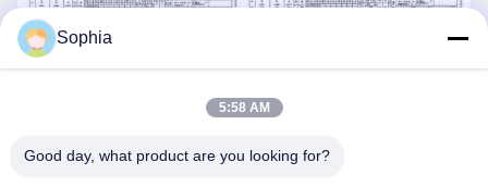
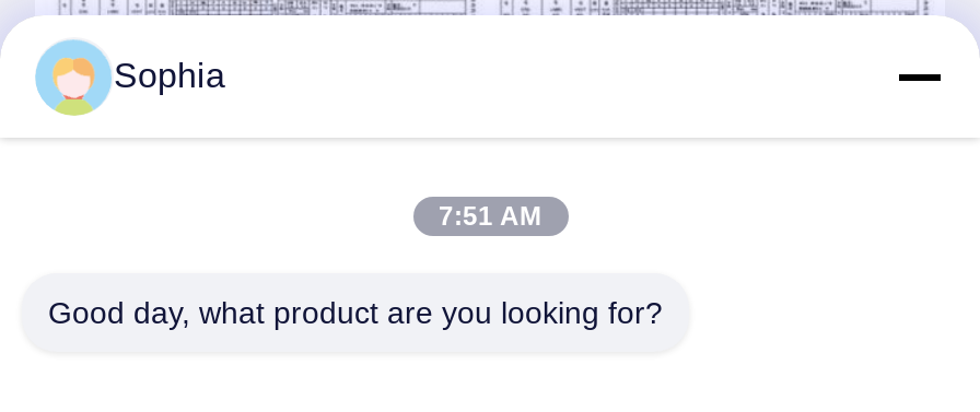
[218,100,270,115] 5:58 AM -> [439,201,541,232] 7:51 AM

